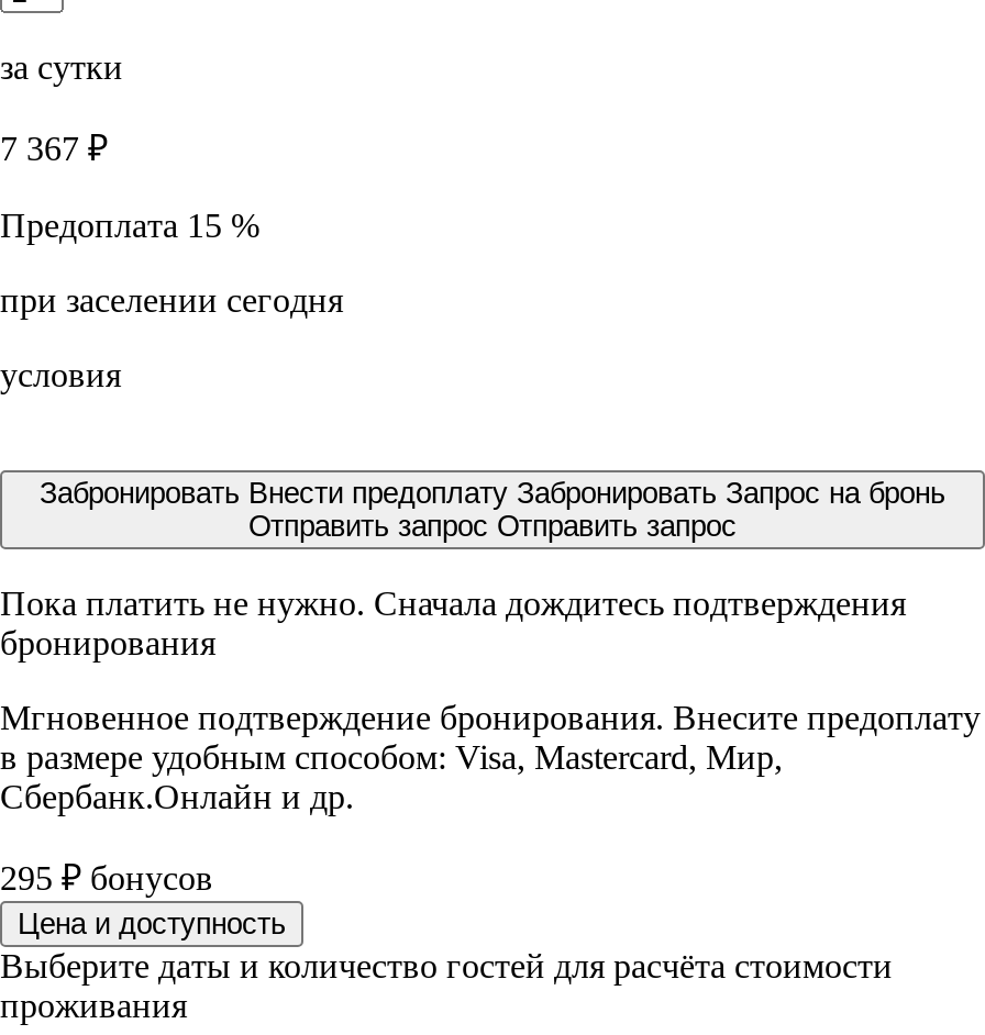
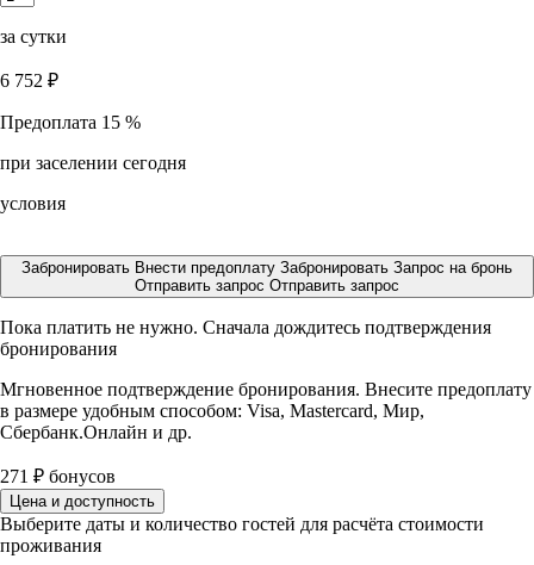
[0,130,108,167] 7 367 ₽ -> [0,70,58,91] 6 752 ₽
[0,859,213,897] 295 ₽ бонусов -> [0,466,116,486] 271 ₽ бонусов

